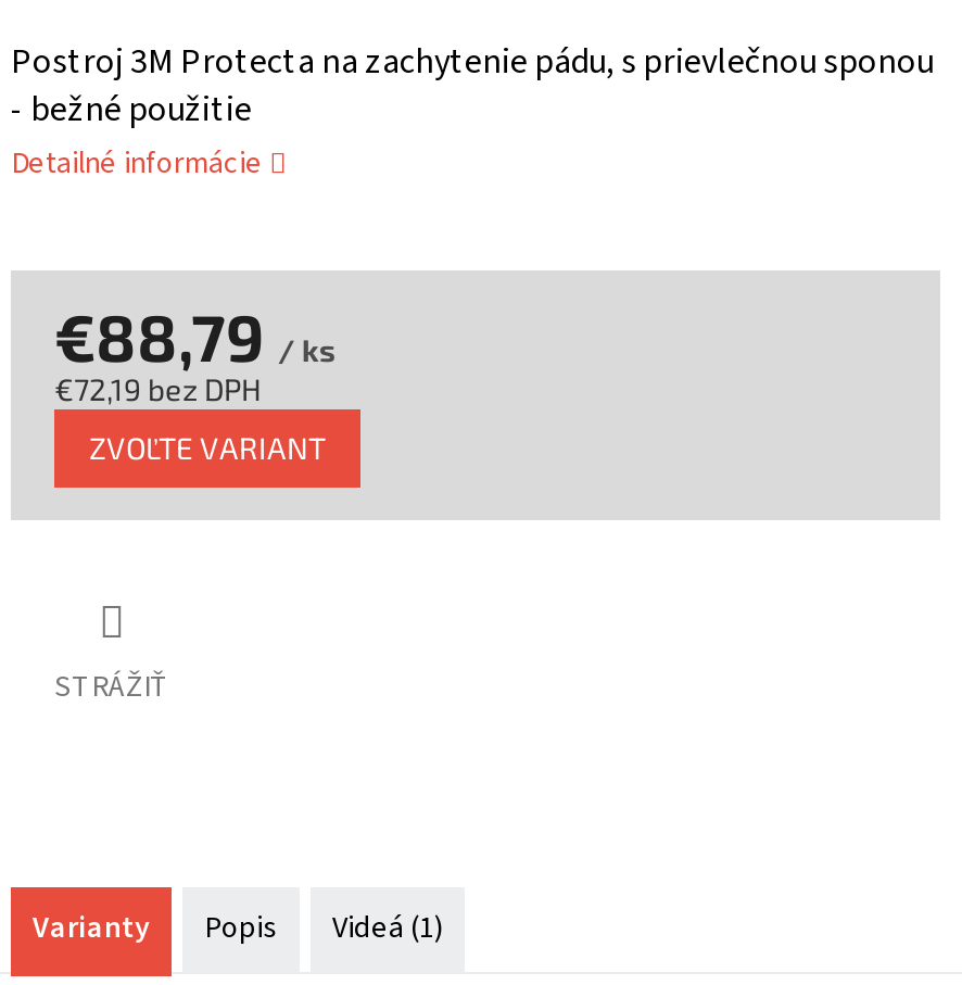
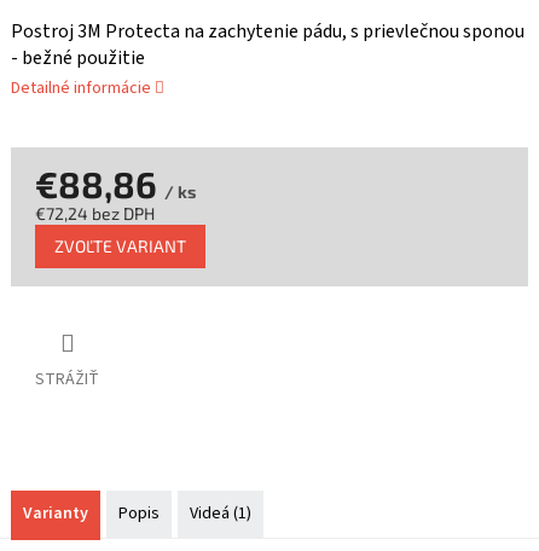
[54,297,334,376] €88,79 / ks -> [35,162,196,206] €88,86 / ks
[54,371,261,408] €72,19 bez DPH -> [35,203,155,224] €72,24 bez DPH

